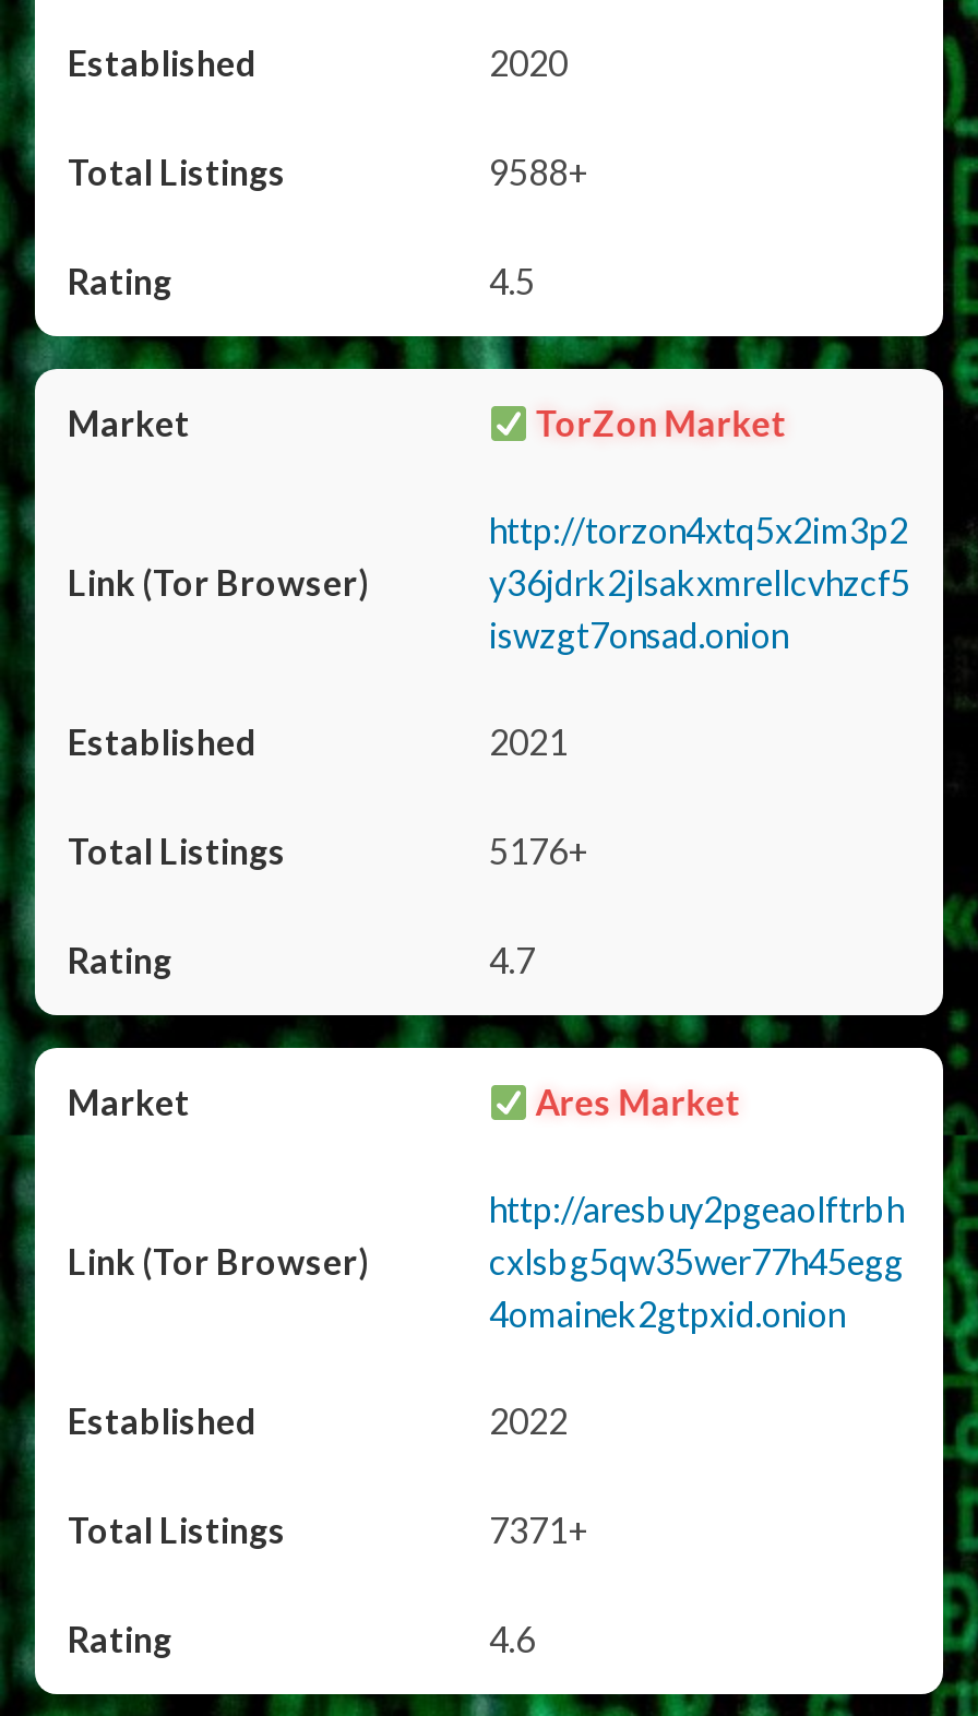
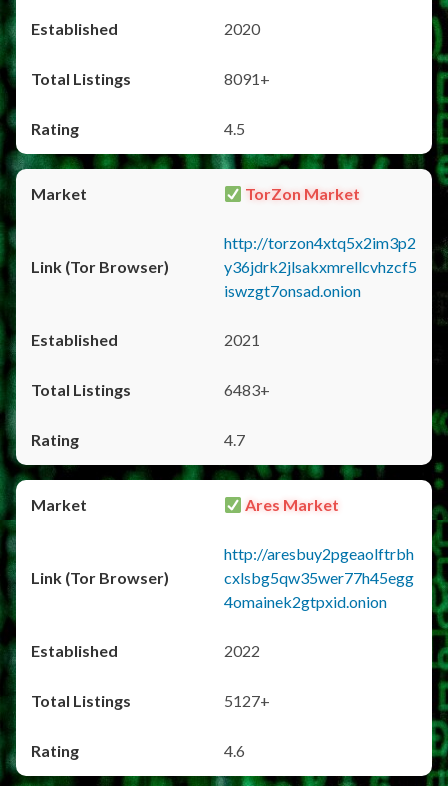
[489,151,589,192] 9588+ -> [224,69,270,88] 8091+
[489,830,589,871] 5176+ -> [224,380,270,399] 6483+
[489,1509,589,1550] 7371+ -> [224,691,270,710] 5127+

